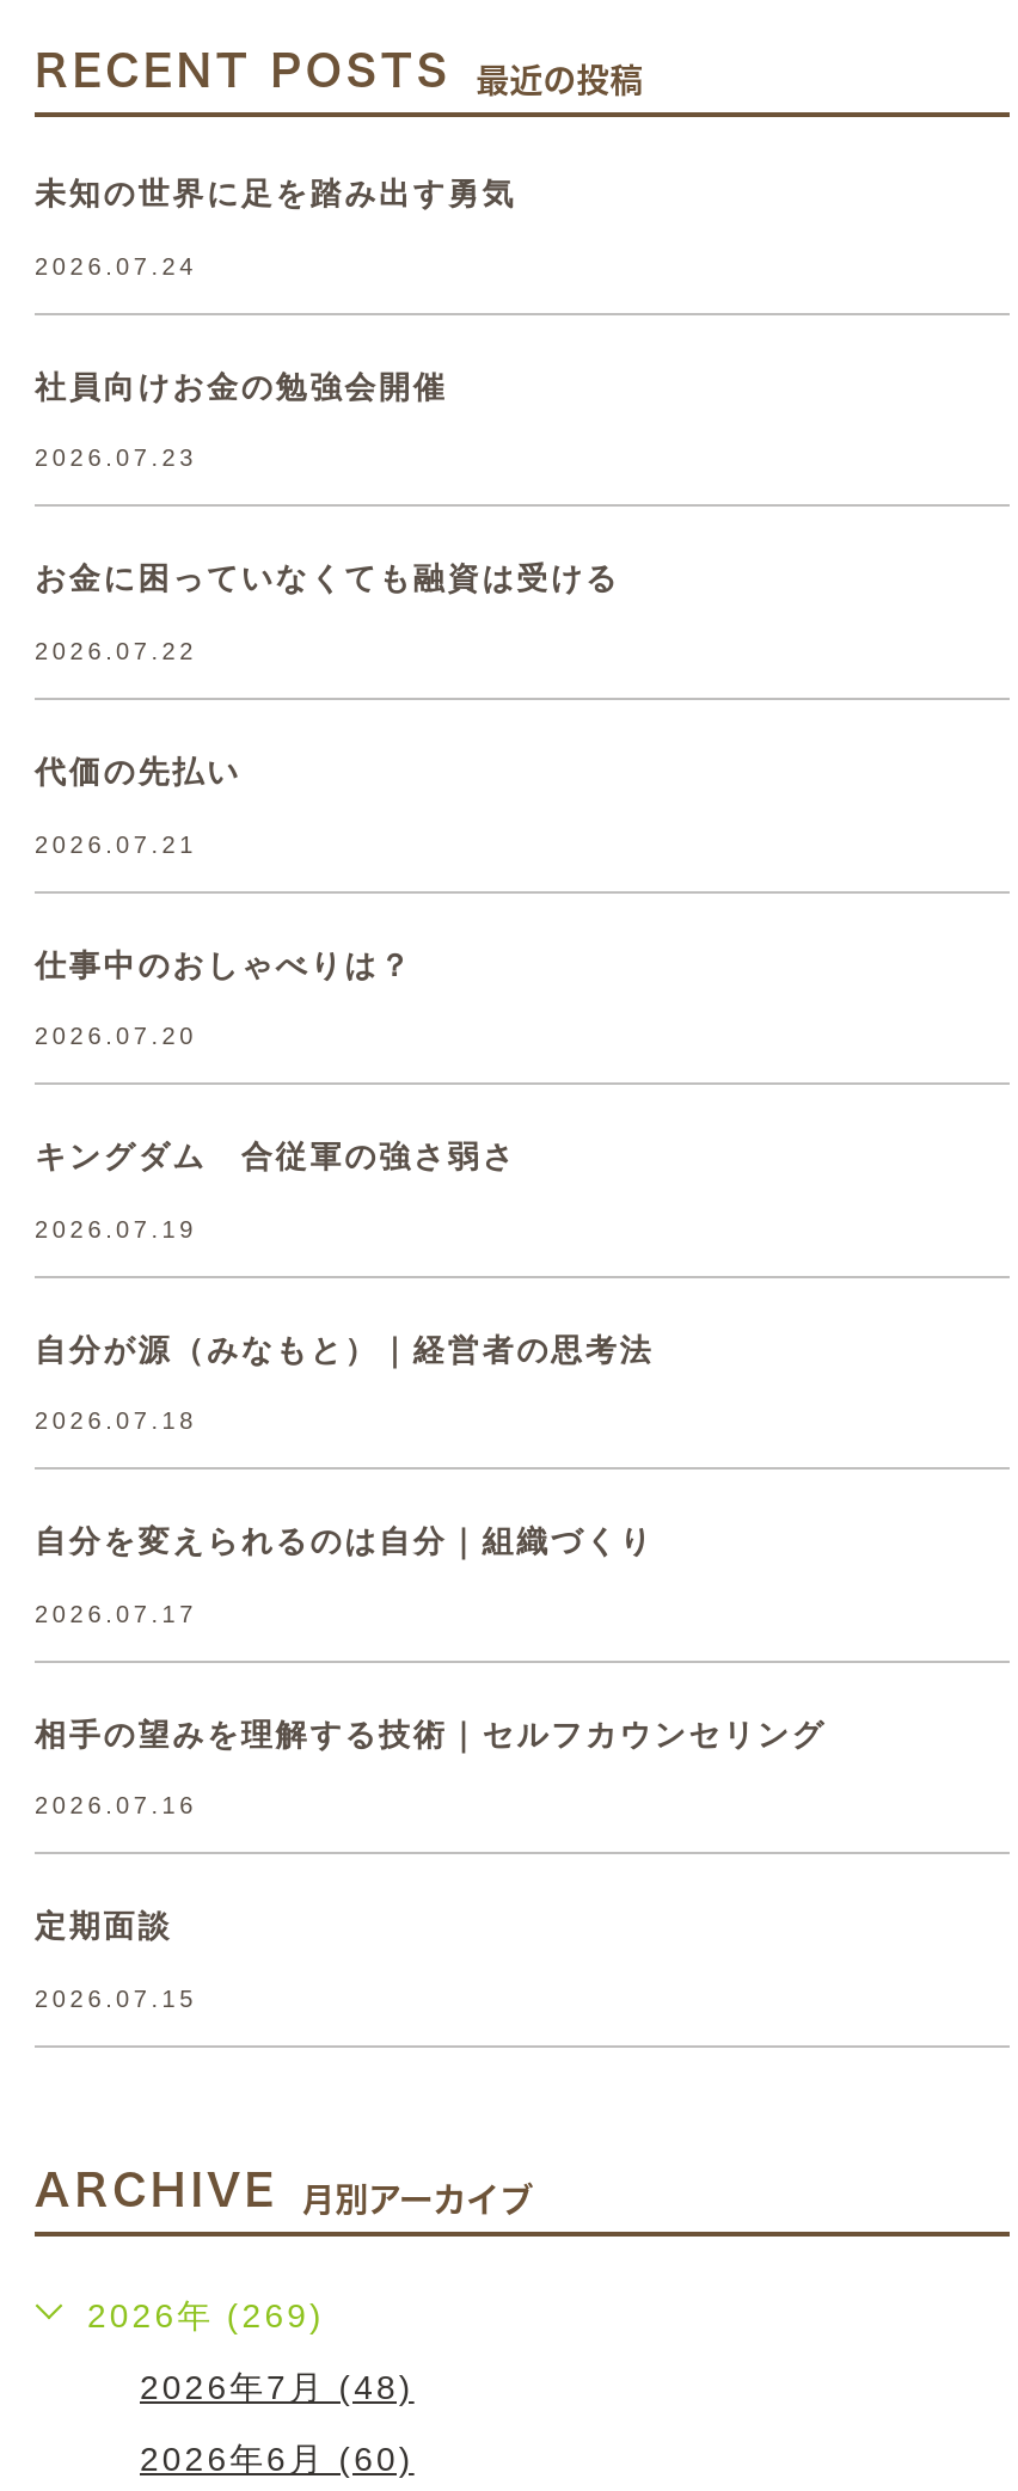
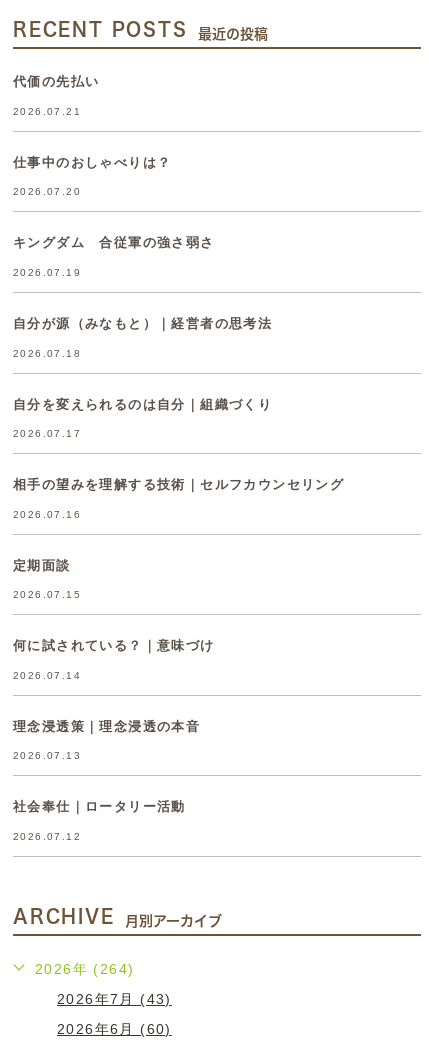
[35,177,516,279] 未知の世界に足を踏み出す勇気 | 2026.07.24 -> none
[35,369,448,472] 社員向けお金の勉強会開催 | 2026.07.23 -> none
[35,562,620,664] お金に困っていなくても融資は受ける | 2026.07.22 -> none
moved [35,754,826,2012] -> [13,74,344,600]: 代価の先払い | 2026.07.21 | 仕事中のおしゃべりは？ | ... | 定期面談 | 2026.07.15
none -> [13,638,215,681] 何に試されている？｜意味づけ | 2026.07.14
none -> [13,718,200,761] 理念浸透策｜理念浸透の本音 | 2026.07.13
none -> [13,799,186,842] 社会奉仕｜ロータリー活動 | 2026.07.12
[87,2296,325,2334] 2026年 (269) -> [35,961,134,977] 2026年 (264)
[140,2367,414,2405] 2026年7月 (48) -> [57,991,172,1007] 2026年7月 (43)

